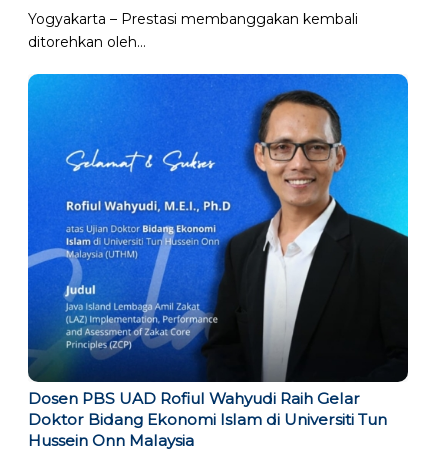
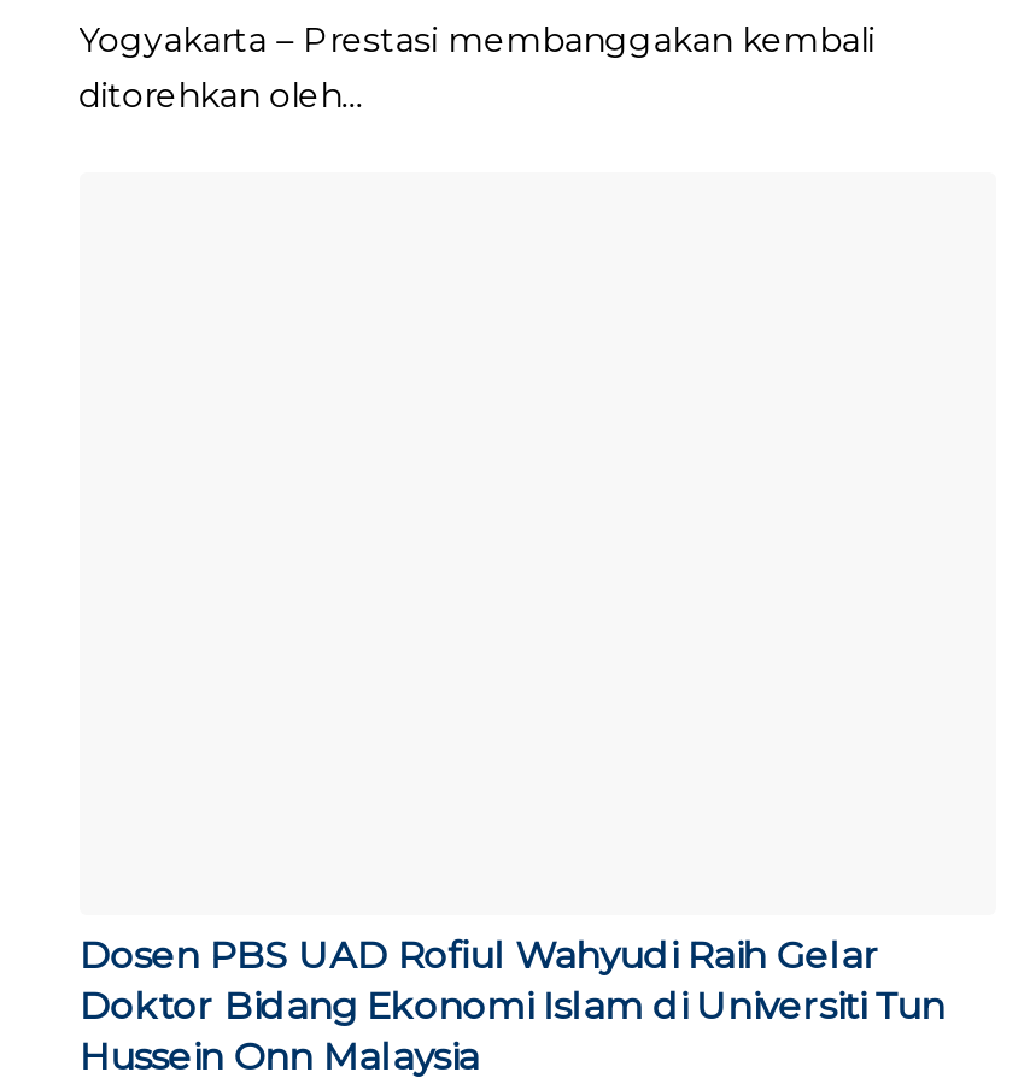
[27,73,409,383] [image] -> none

